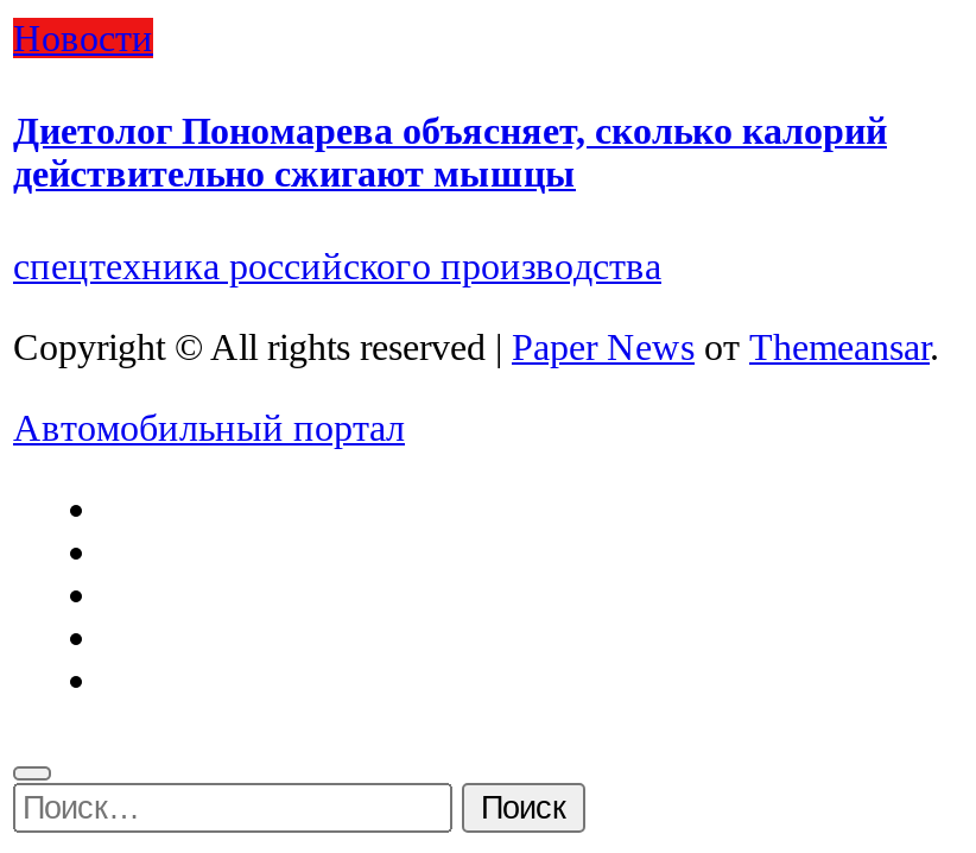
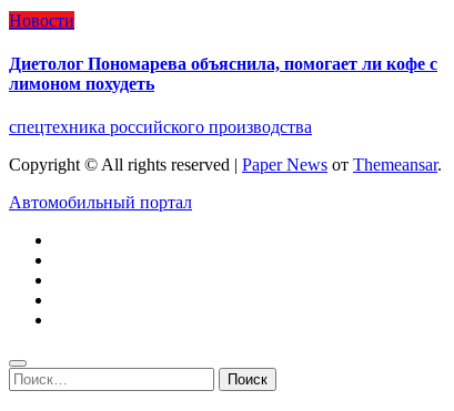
[13,111,887,194] Диетолог Пономарева объясняет, сколько калорий | действительно сжигают мышцы -> [9,54,437,93] Диетолог Пономарева объяснила, помогает ли кофе с | лимоном похудеть

